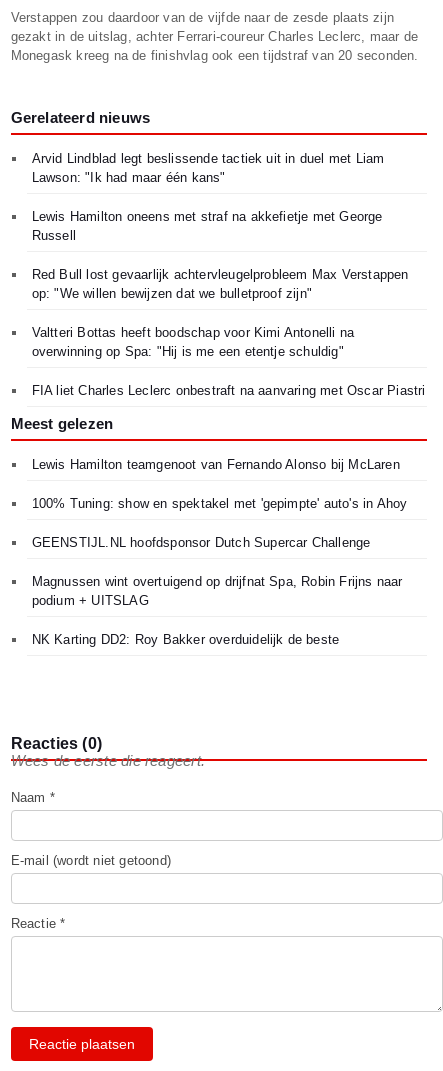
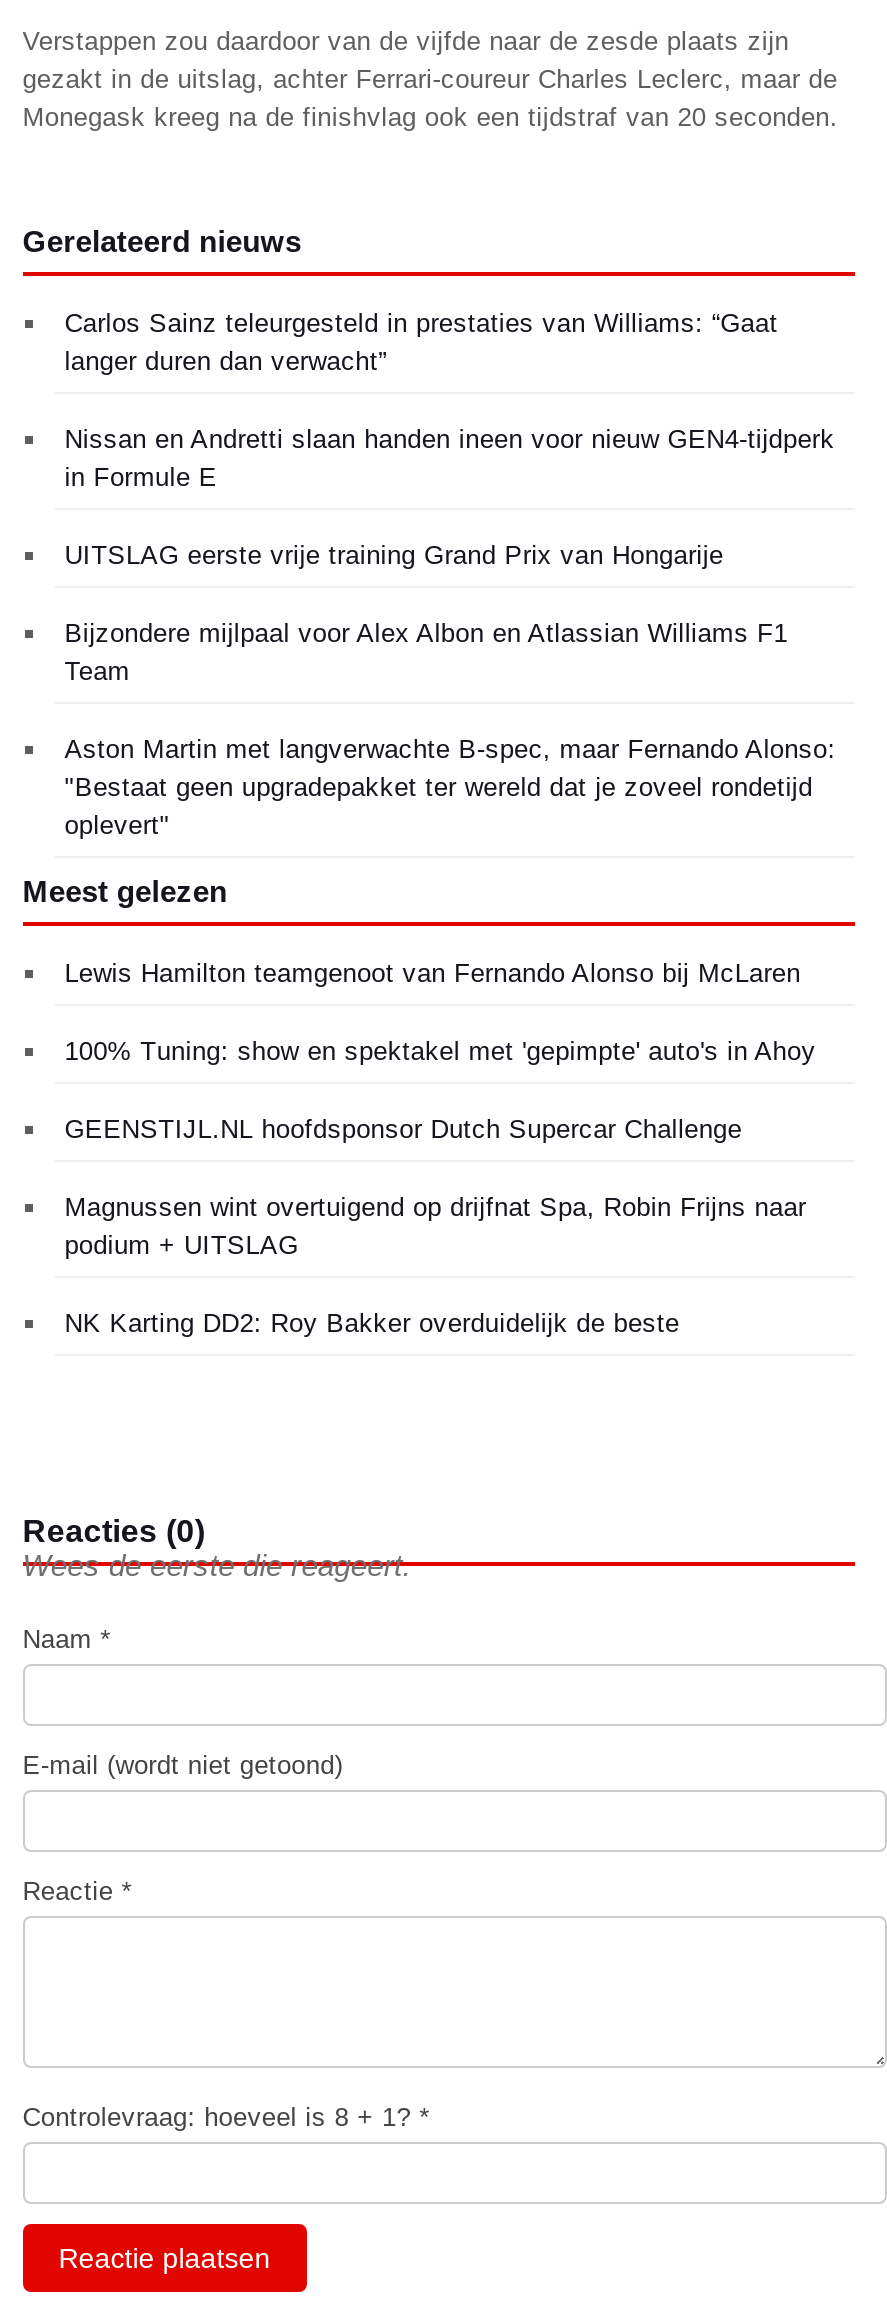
[32,151,384,185] Arvid Lindblad legt beslissende tactiek uit in duel met Liam | Lawson: "Ik had maar één kans" -> [64,308,778,376] Carlos Sainz teleurgesteld in prestaties van Williams: “Gaat | langer duren dan verwacht”
[32,209,383,243] Lewis Hamilton oneens met straf na akkefietje met George | Russell -> [64,424,835,492] Nissan en Andretti slaan handen ineen voor nieuw GEN4-tijdperk | in Formule E
[32,267,409,301] Red Bull lost gevaarlijk achtervleugelprobleem Max Verstappen | op: "We willen bewijzen dat we bulletproof zijn" -> [64,540,723,570] UITSLAG eerste vrije training Grand Prix van Hongarije
[32,325,354,359] Valtteri Bottas heeft boodschap voor Kimi Antonelli na | overwinning op Spa: "Hij is me een etentje schuldig" -> [64,618,788,686] Bijzondere mijlpaal voor Alex Albon en Atlassian Williams F1 | Team
[32,383,426,398] FIA liet Charles Leclerc onbestraft na aanvaring met Oscar Piastri -> [64,734,836,840] Aston Martin met langverwachte B-spec, maar Fernando Alonso: | "Bestaat geen upgradepakket ter wereld dat je zoveel rondetijd | oplevert"
none -> [22,2102,430,2132] Controlevraag: hoeveel is 8 + 1? *

